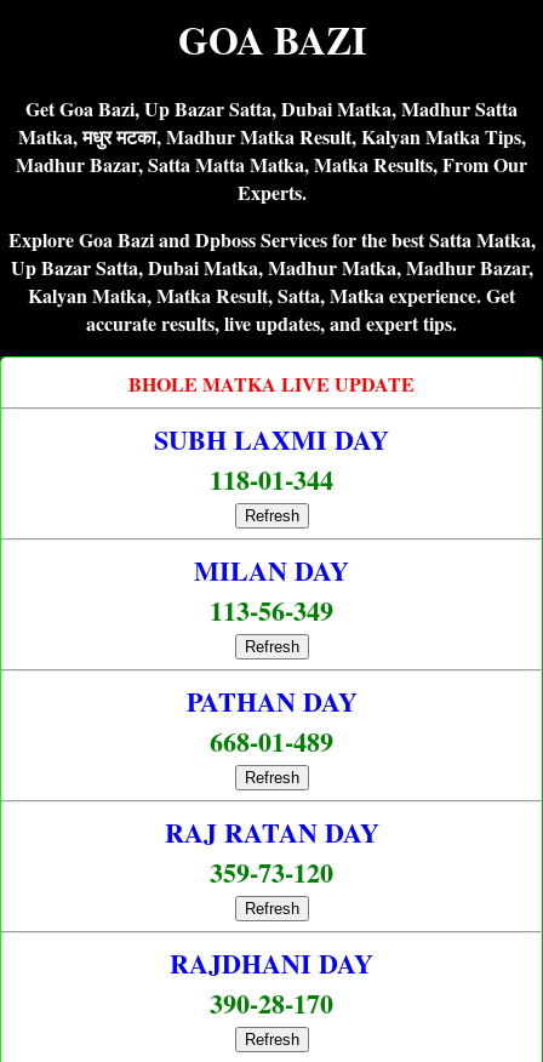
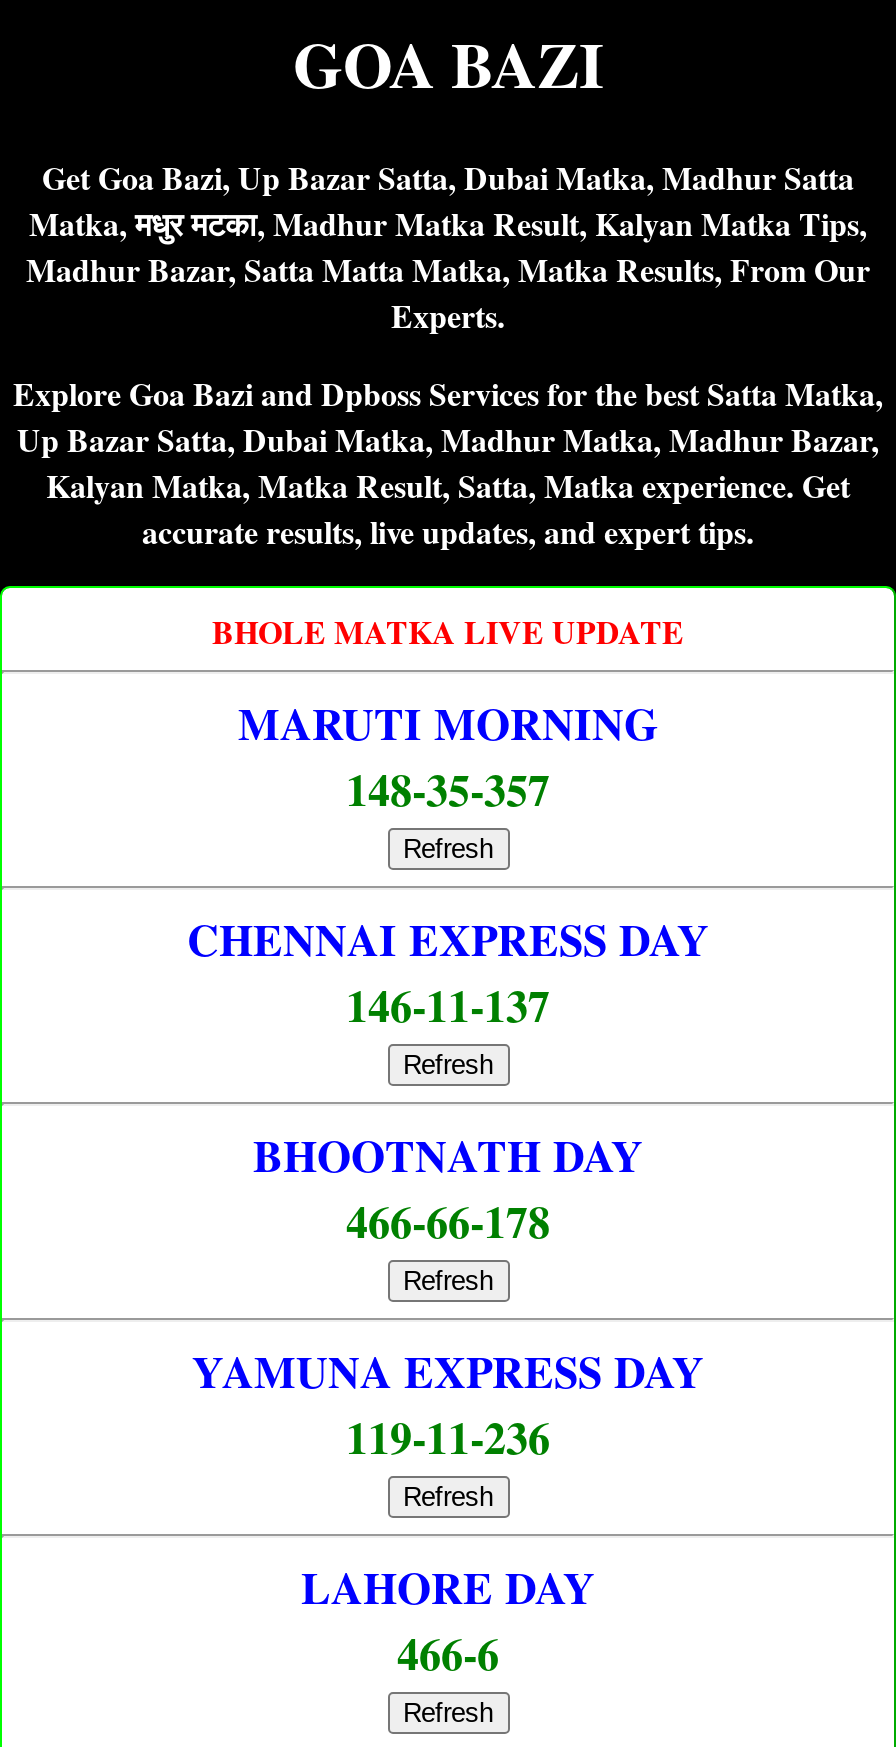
[154,419,389,499] SUBH LAXMI DAY | 118-01-344 -> [238,690,658,822] MARUTI MORNING | 148-35-357
[194,550,349,630] MILAN DAY | 113-56-349 -> [187,906,709,1038] CHENNAI EXPRESS DAY | 146-11-137
[186,681,357,721] PATHAN DAY -> [253,1122,643,1188] BHOOTNATH DAY
[210,721,333,761] 668-01-489 -> [346,1188,550,1254] 466-66-178
[164,812,379,852] RAJ RATAN DAY -> [192,1338,704,1404] YAMUNA EXPRESS DAY
[210,852,333,892] 359-73-120 -> [346,1404,550,1470] 119-11-236
[170,943,373,983] RAJDHANI DAY -> [301,1554,595,1620] LAHORE DAY
[210,983,333,1023] 390-28-170 -> [397,1620,499,1686] 466-6

